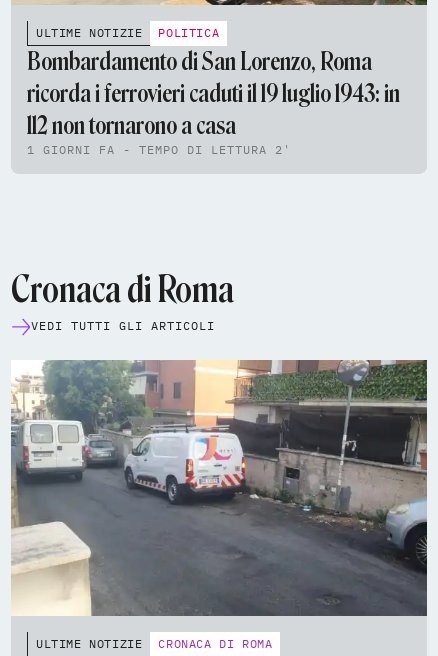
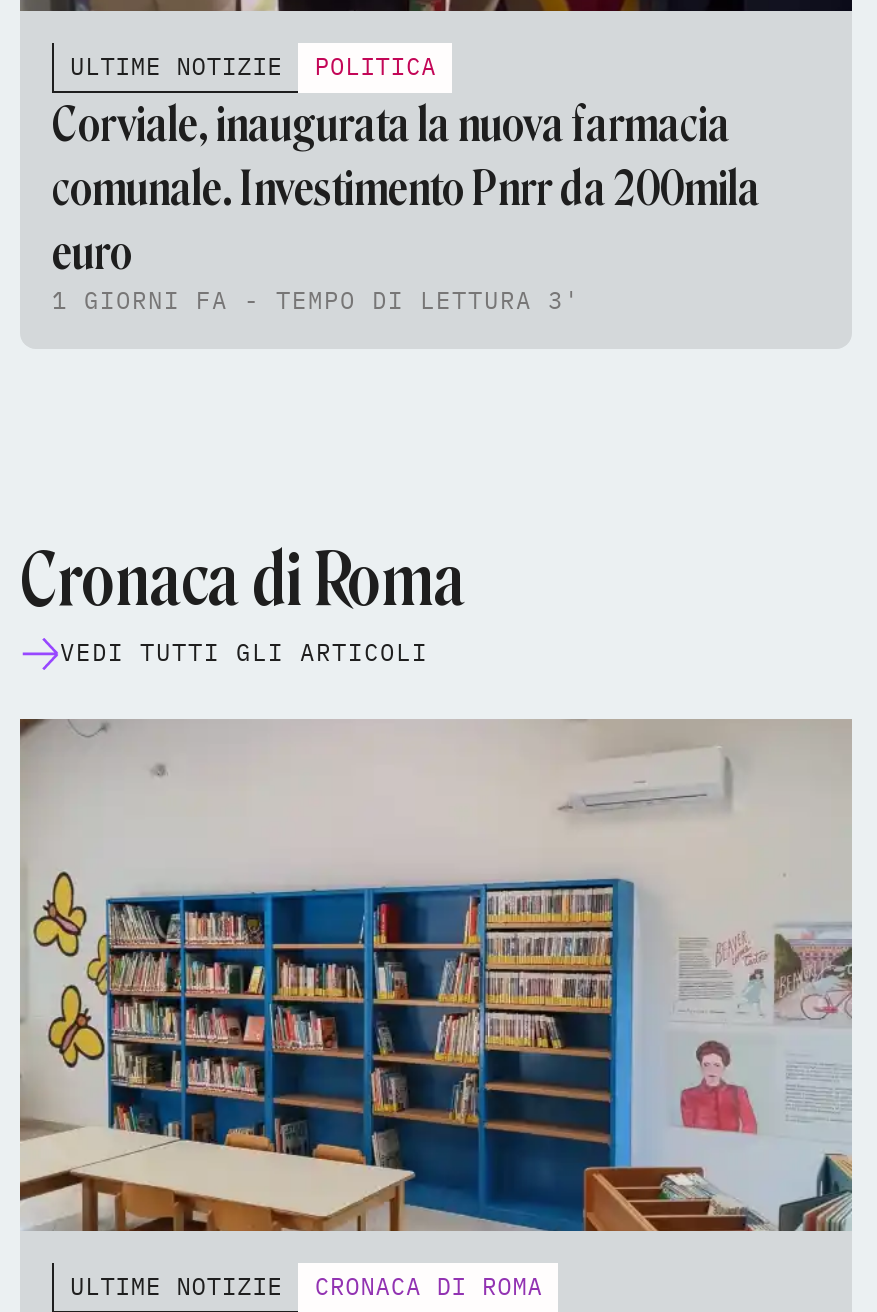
[27,47,400,157] Bombardamento di San Lorenzo, Roma | ricorda i ferrovieri caduti il 19 luglio 1943: in | 112 non tornarono a casa | 1 GIORNI FA - TEMPO DI LETTURA 2' -> [52,95,760,315] Corviale, inaugurata la nuova farmacia | comunale. Investimento Pnrr da 200mila | euro | 1 GIORNI FA - TEMPO DI LETTURA 3'
[11,359,428,617] [image] -> [18,716,854,1234] [image]

